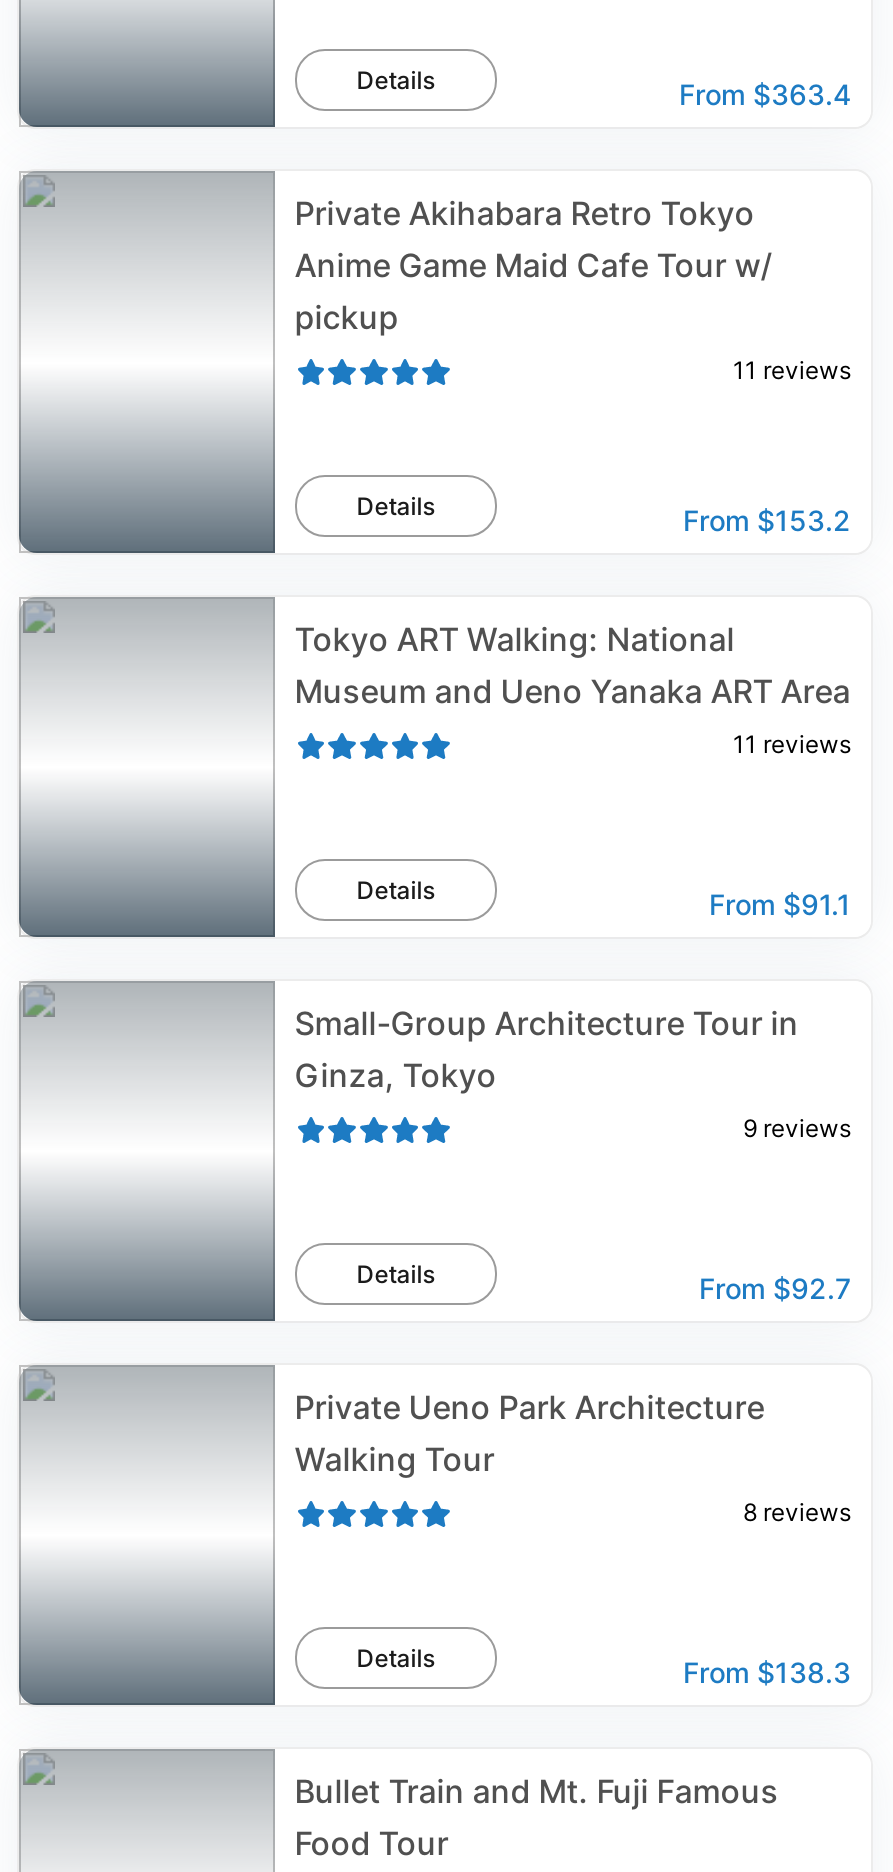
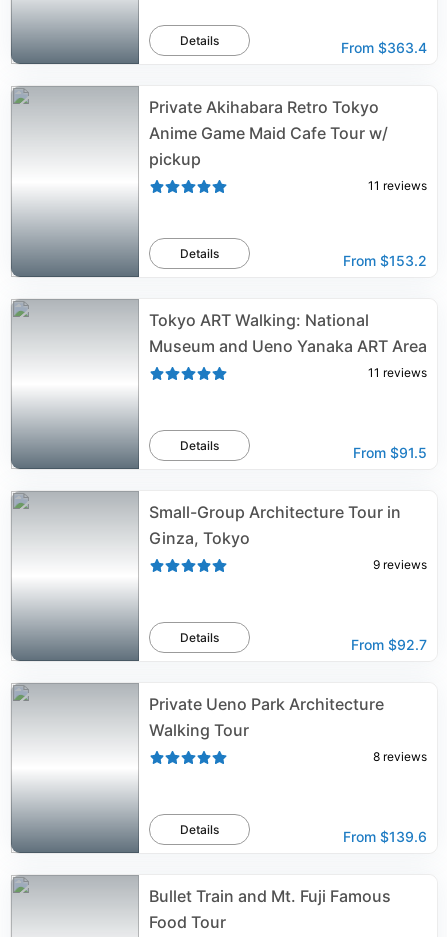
[709,887,851,921] From $91.1 -> [353,444,427,461] From $91.5
[683,1655,851,1689] From $138.3 -> [343,828,427,845] From $139.6

